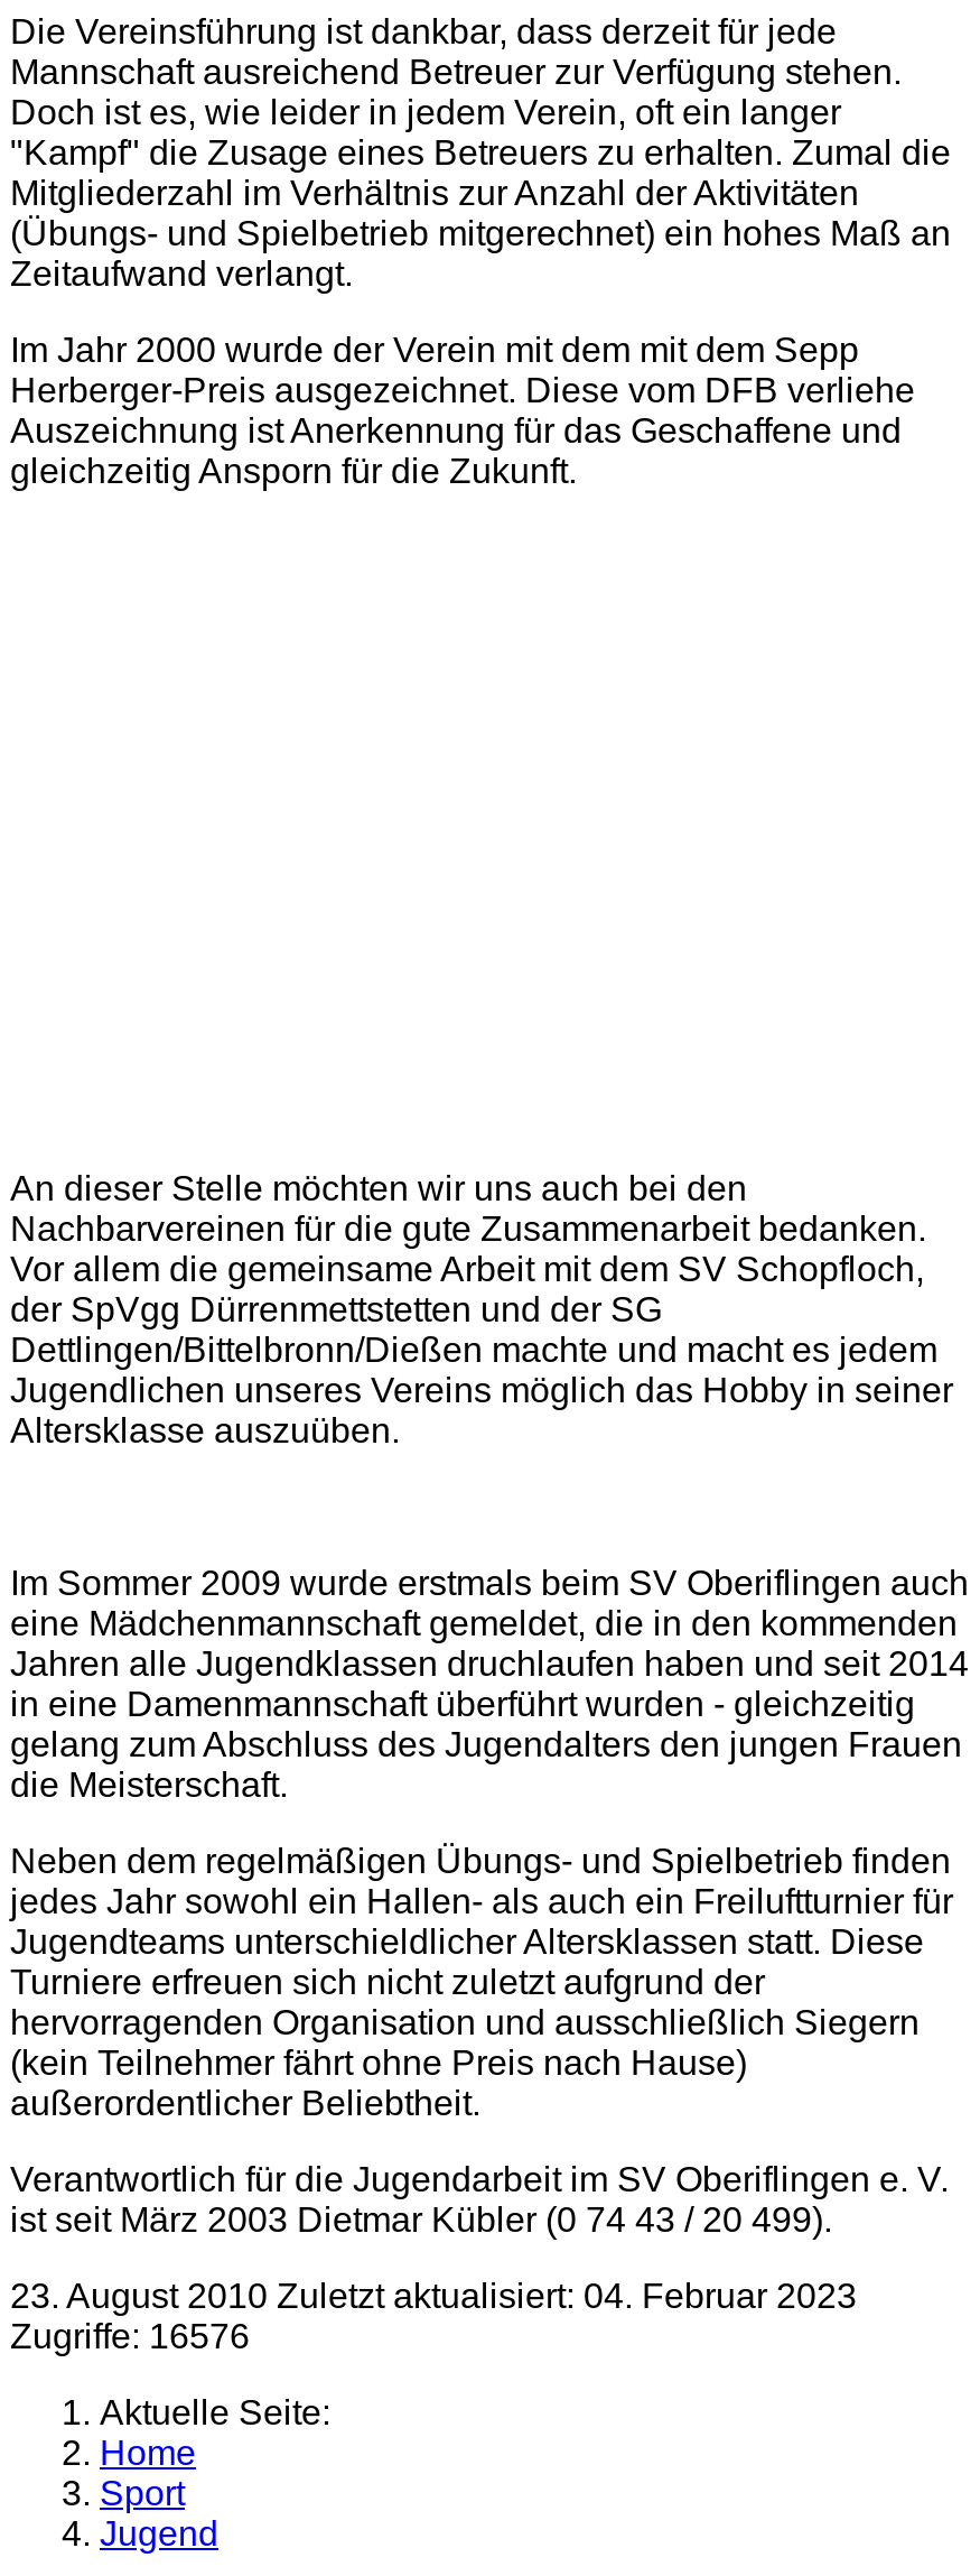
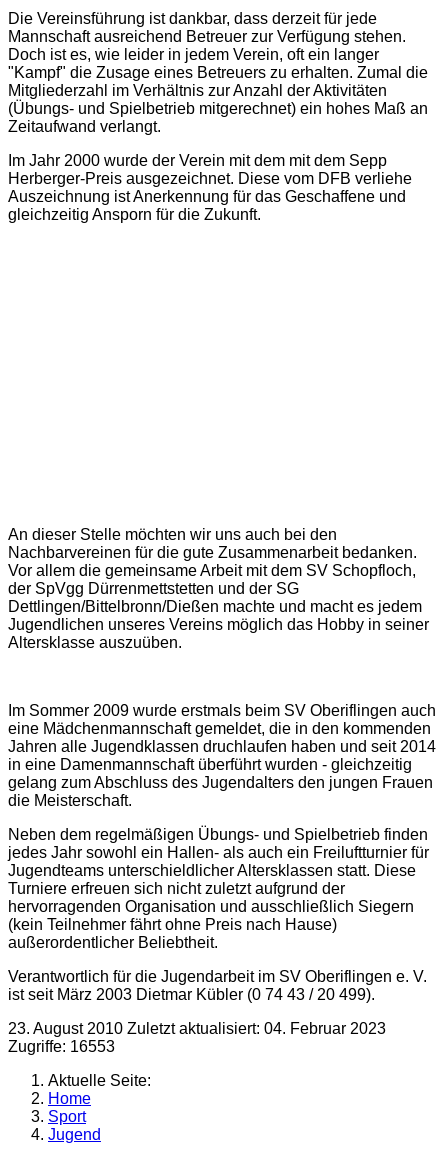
[10,2318,250,2356] Zugriffe: 16576 -> [8,1038,115,1055] Zugriffe: 16553

